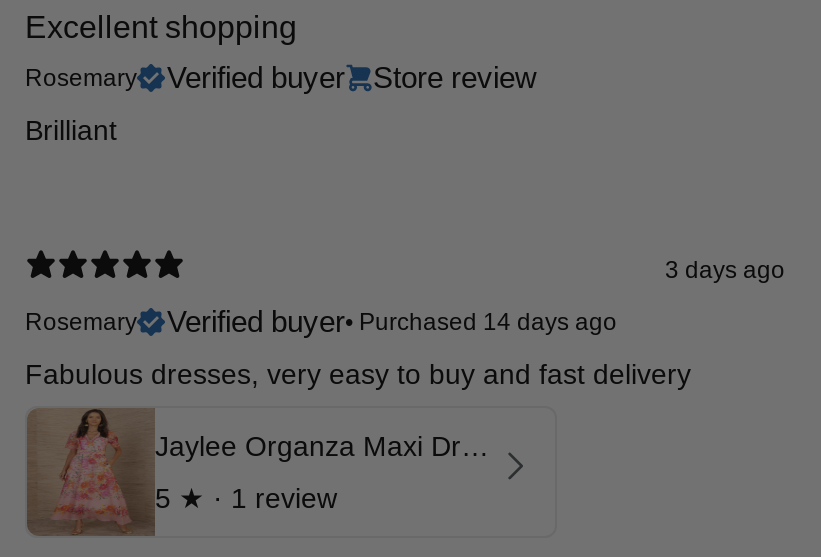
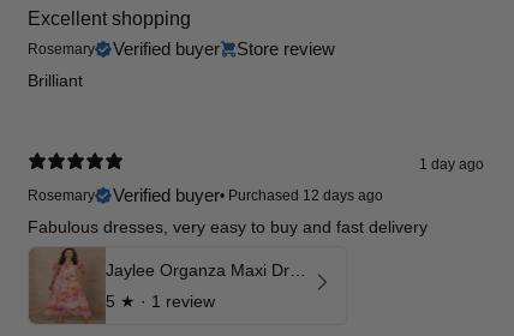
[665,255,785,283] 3 days ago -> [419,156,484,172] 1 day ago
[167,304,617,338] Verified buyer • Purchased 14 days ago -> [113,185,383,205] Verified buyer • Purchased 12 days ago

